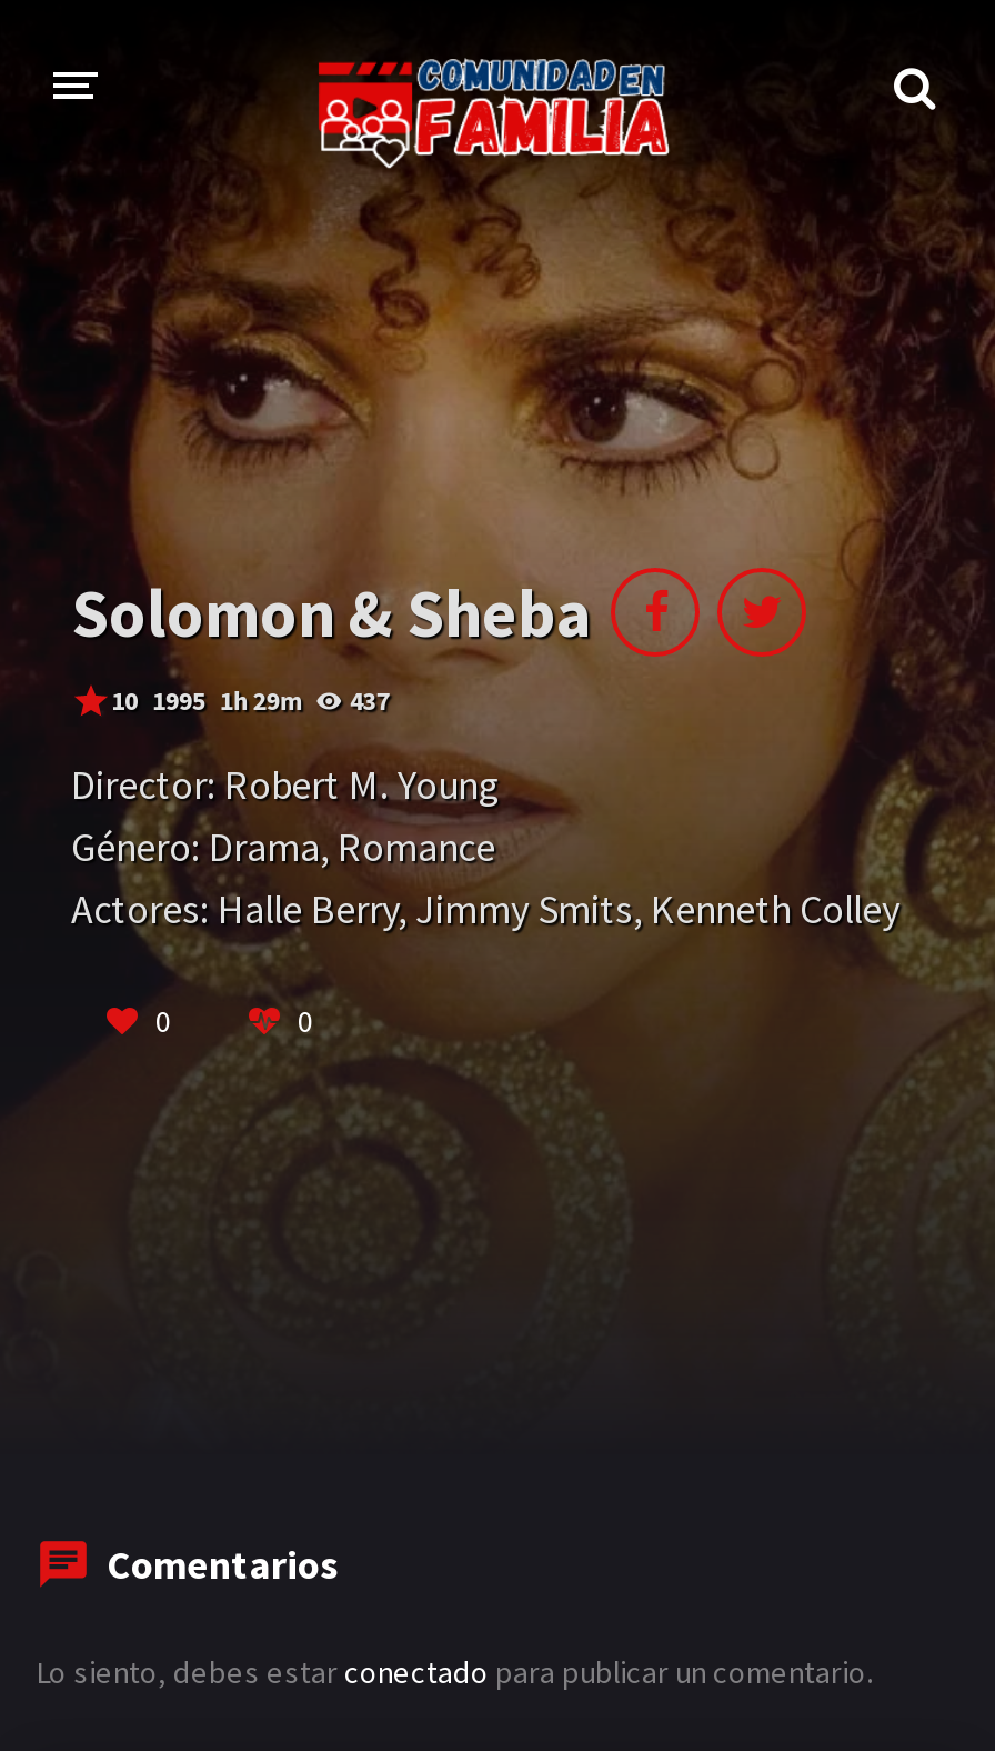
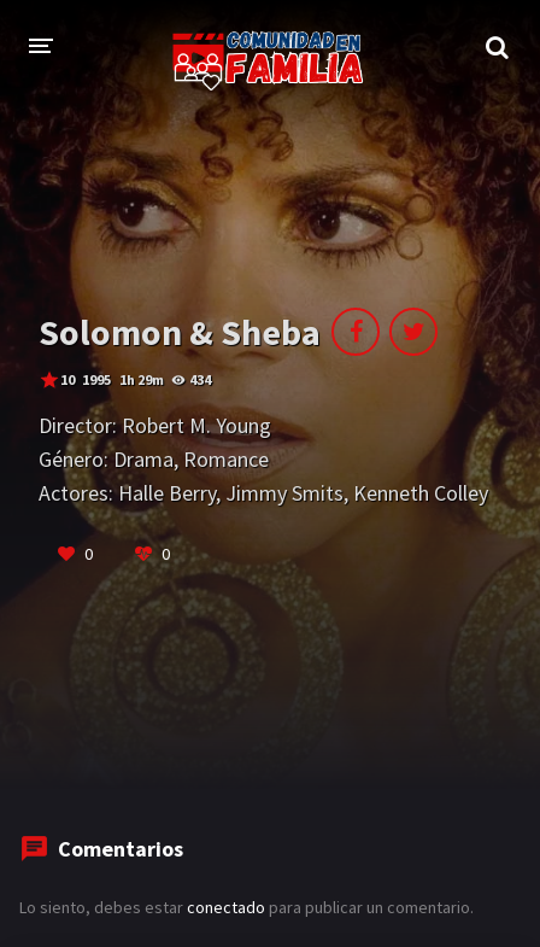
[111,683,390,717] 10 1995 1h 29m 437 -> [60,370,211,388] 10 1995 1h 29m 434

